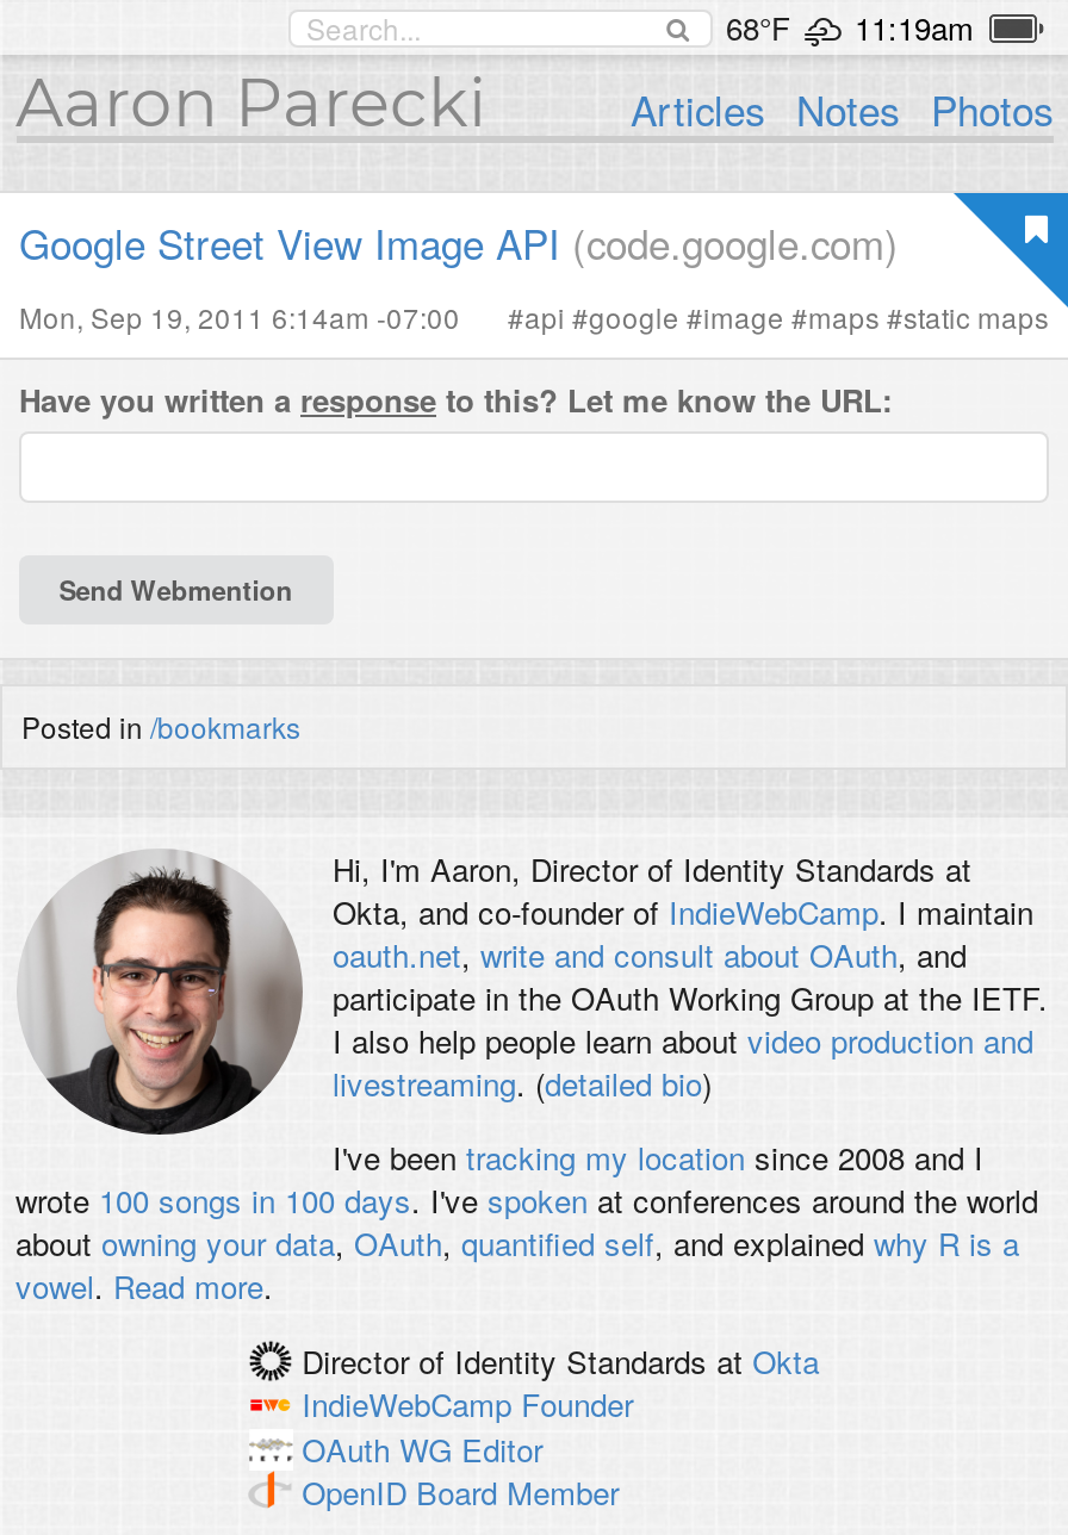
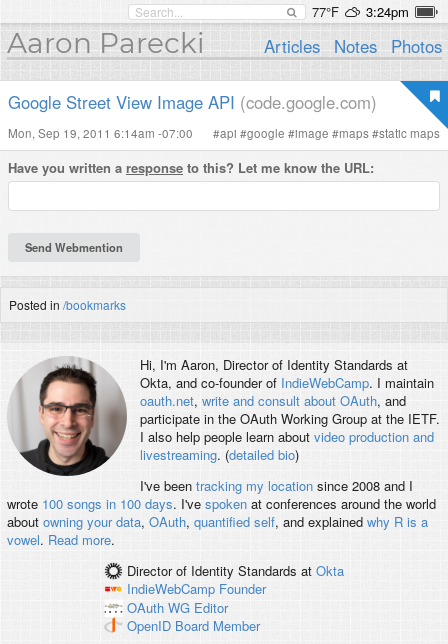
[726,5,974,50] 68°F | 11:19am -> [311,2,408,21] 77°F | 3:24pm

